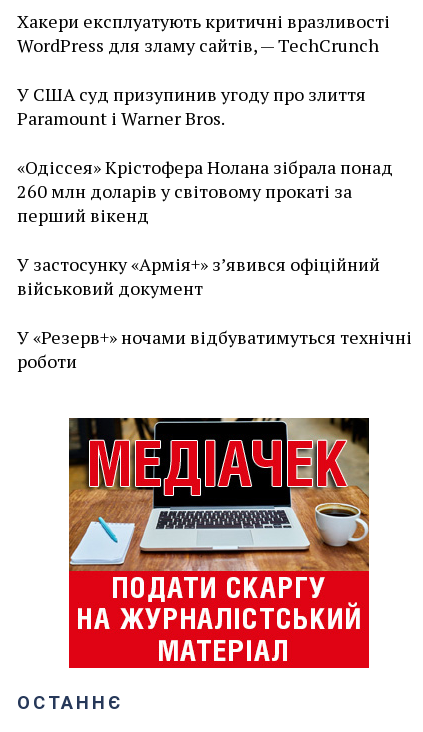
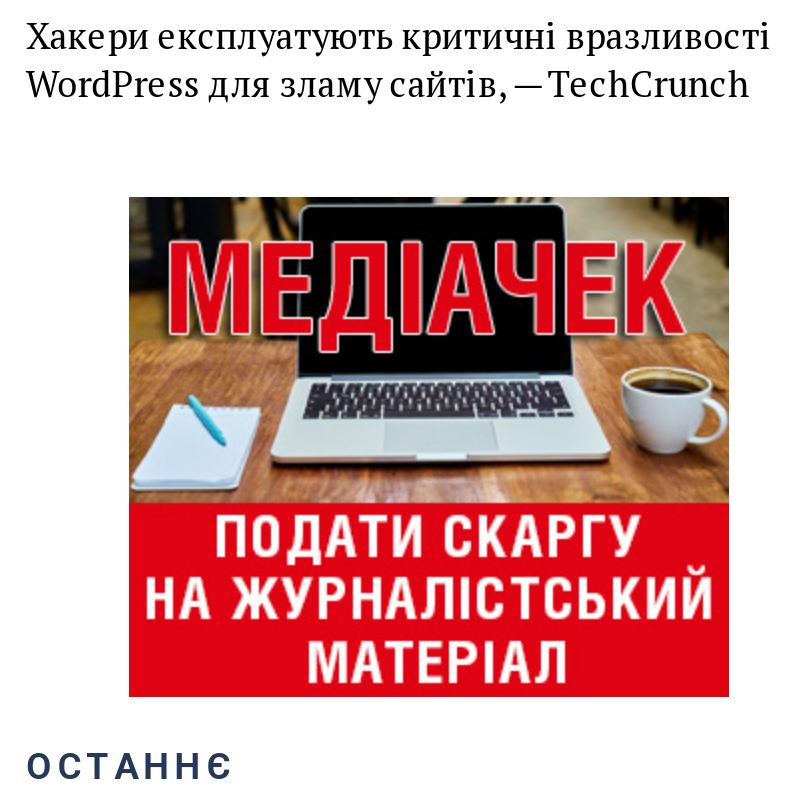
[17,82,412,373] У США суд призупинив угоду про злиття | Paramount і Warner Bros. | «Одіссея» Крістофера Нолана зібрала понад | 260 млн доларів у світовому прокаті за | перший вікенд | У застосунку «Армія+» зʼявився офіційний | військовий документ | У «Резерв+» ночами відбуватимуться технічні | роботи -> none

